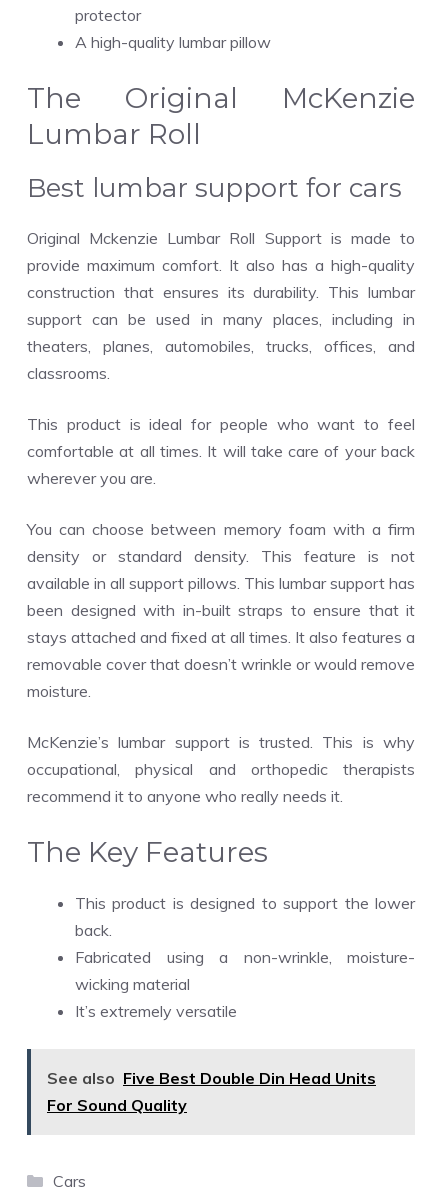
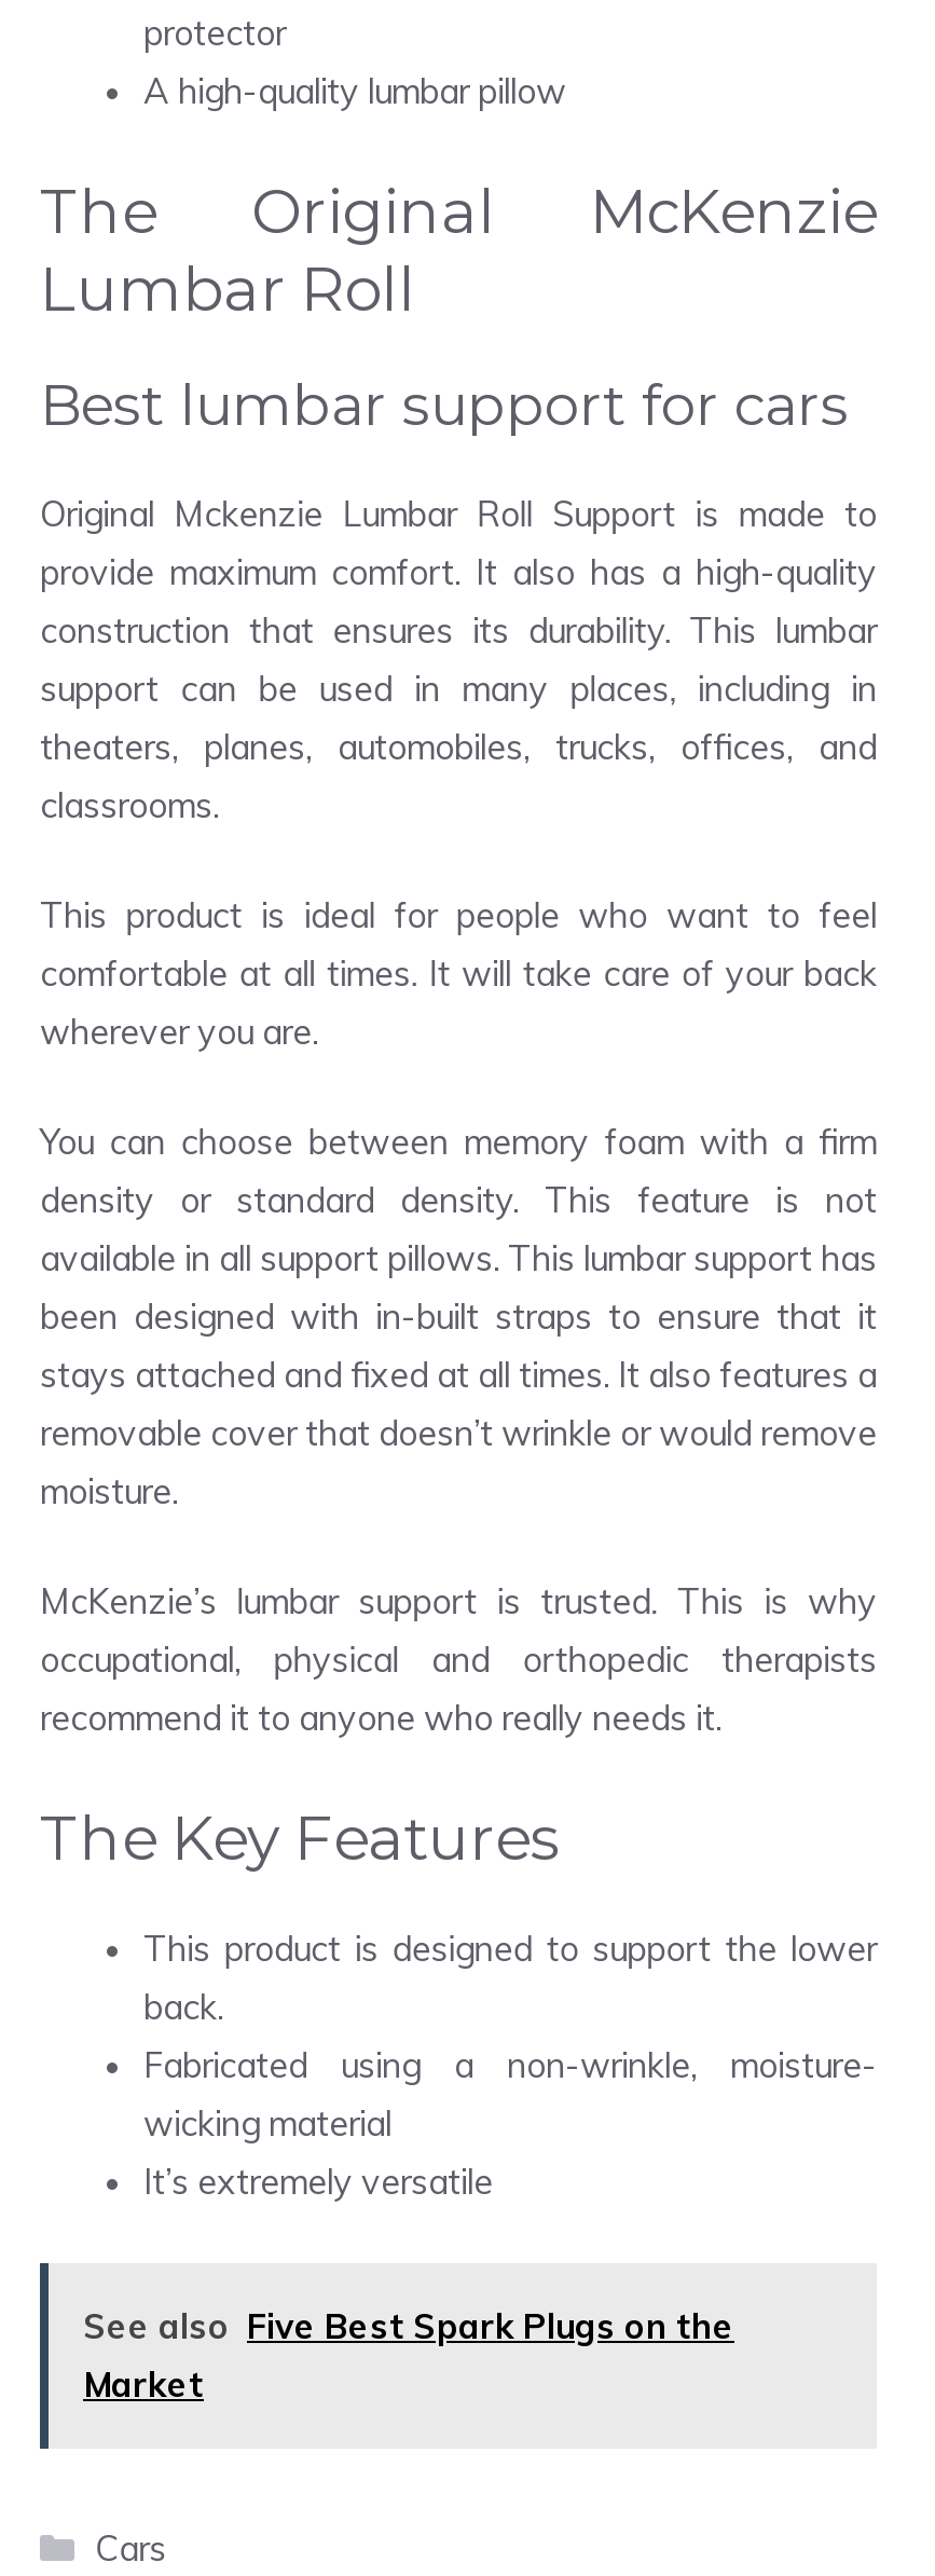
[47,1068,376,1115] See also Five Best Double Din Head Units | For Sound Quality -> [83,2305,734,2406] See also Five Best Spark Plugs on the | Market

